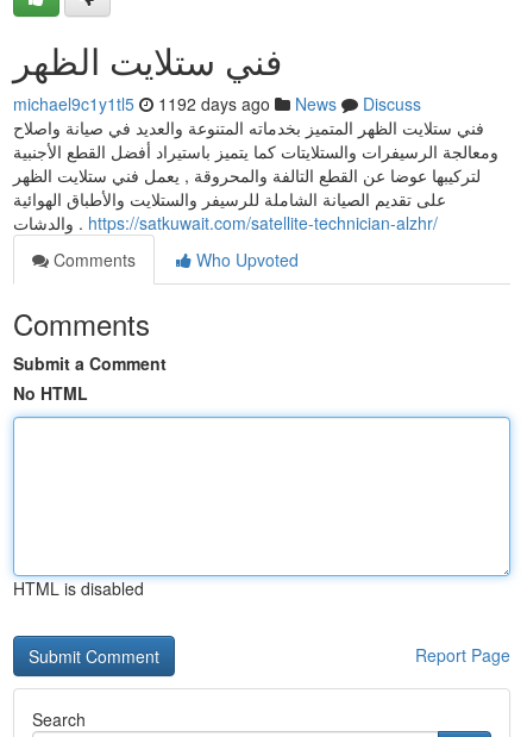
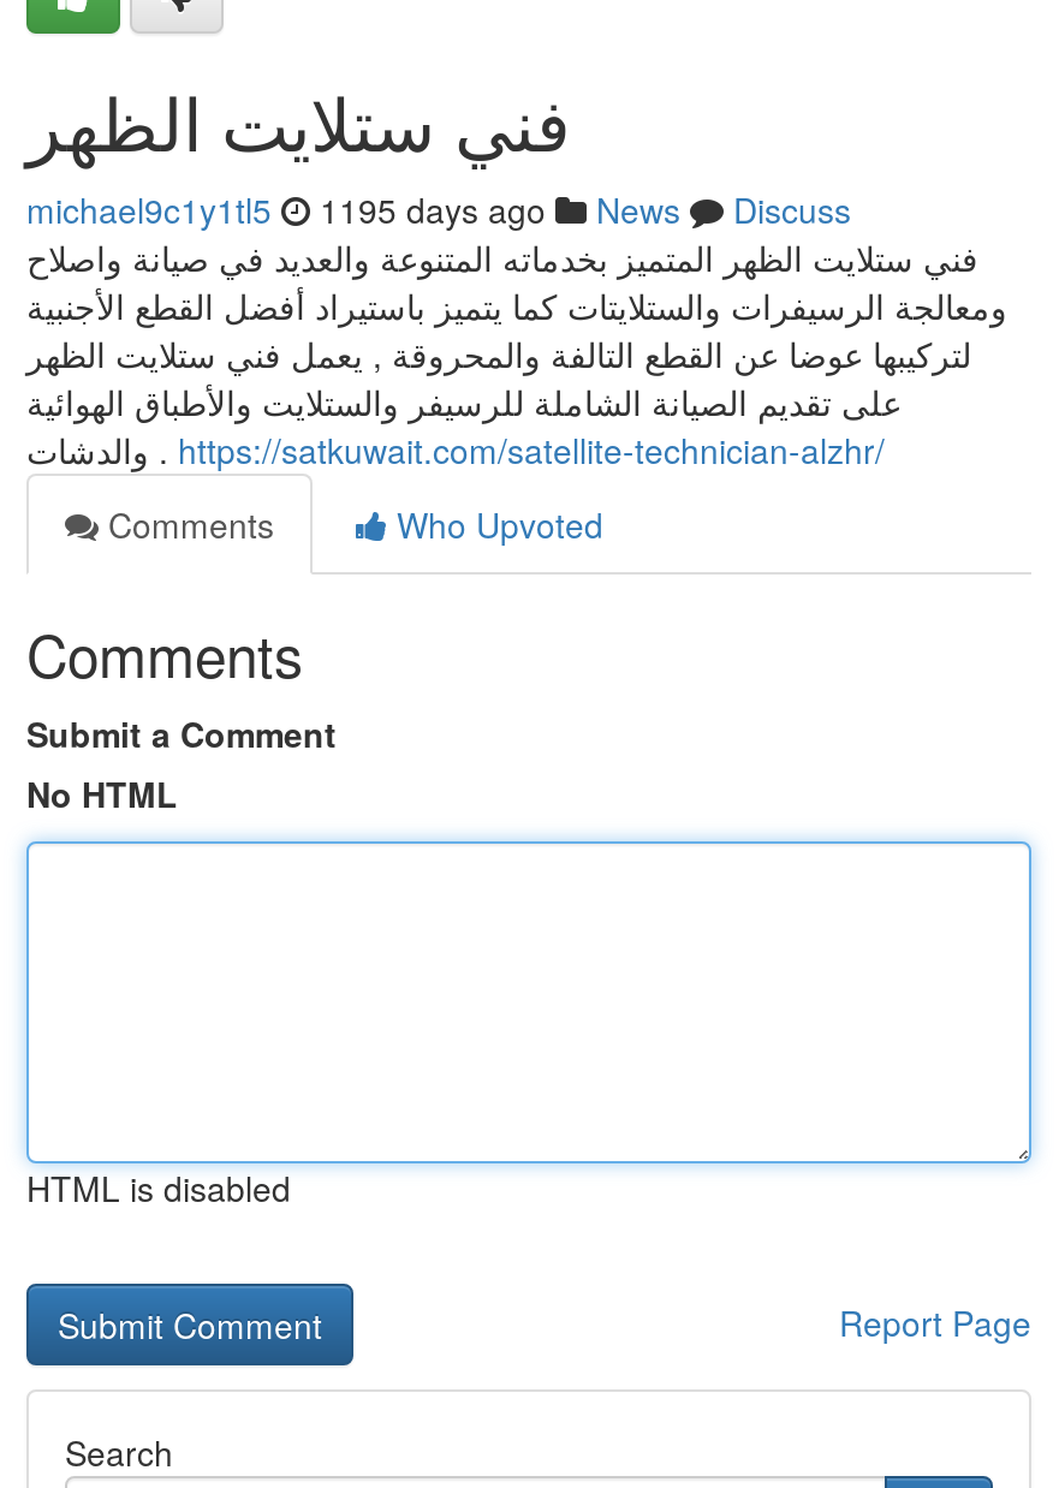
[13,92,421,115] michael9c1y1tl5 1192 days ago News Discuss -> [26,185,851,233] michael9c1y1tl5 1195 days ago News Discuss

